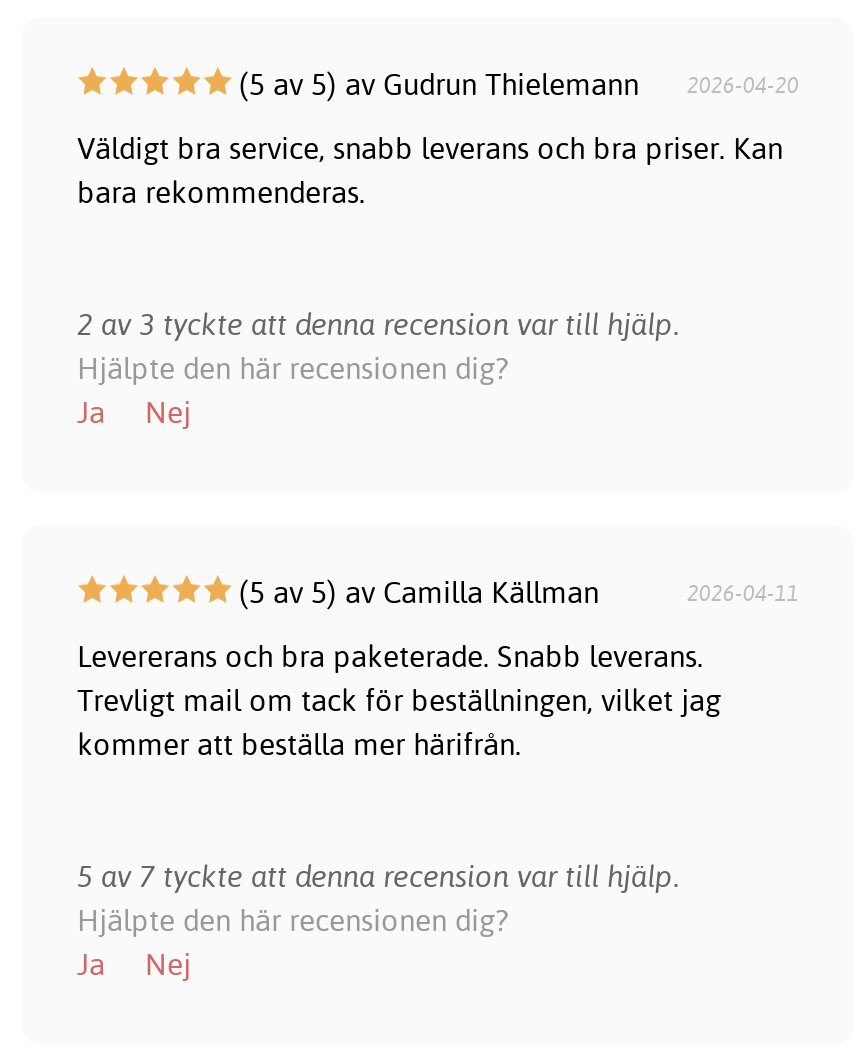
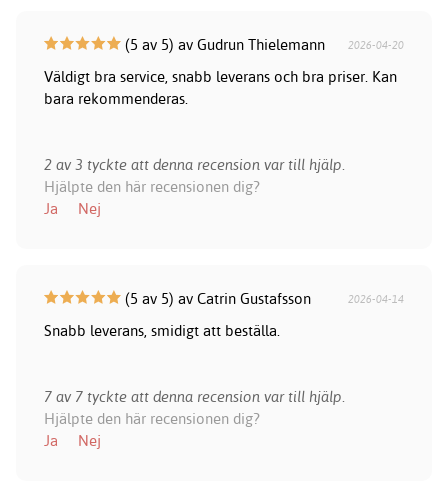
[231,572,799,610] (5 av 5) av Camilla Källman | 2026-04-11 -> [120,289,404,308] (5 av 5) av Catrin Gustafsson | 2026-04-14
[77,636,721,762] Levererans och bra paketerade. Snabb leverans. | Trevligt mail om tack för beställningen, vilket jag | kommer att beställa mer härifrån. -> [43,321,279,340] Snabb leverans, smidigt att beställa.
[77,856,679,894] 5 av 7 tyckte att denna recension var till hjälp. -> [43,387,344,406] 7 av 7 tyckte att denna recension var till hjälp.

